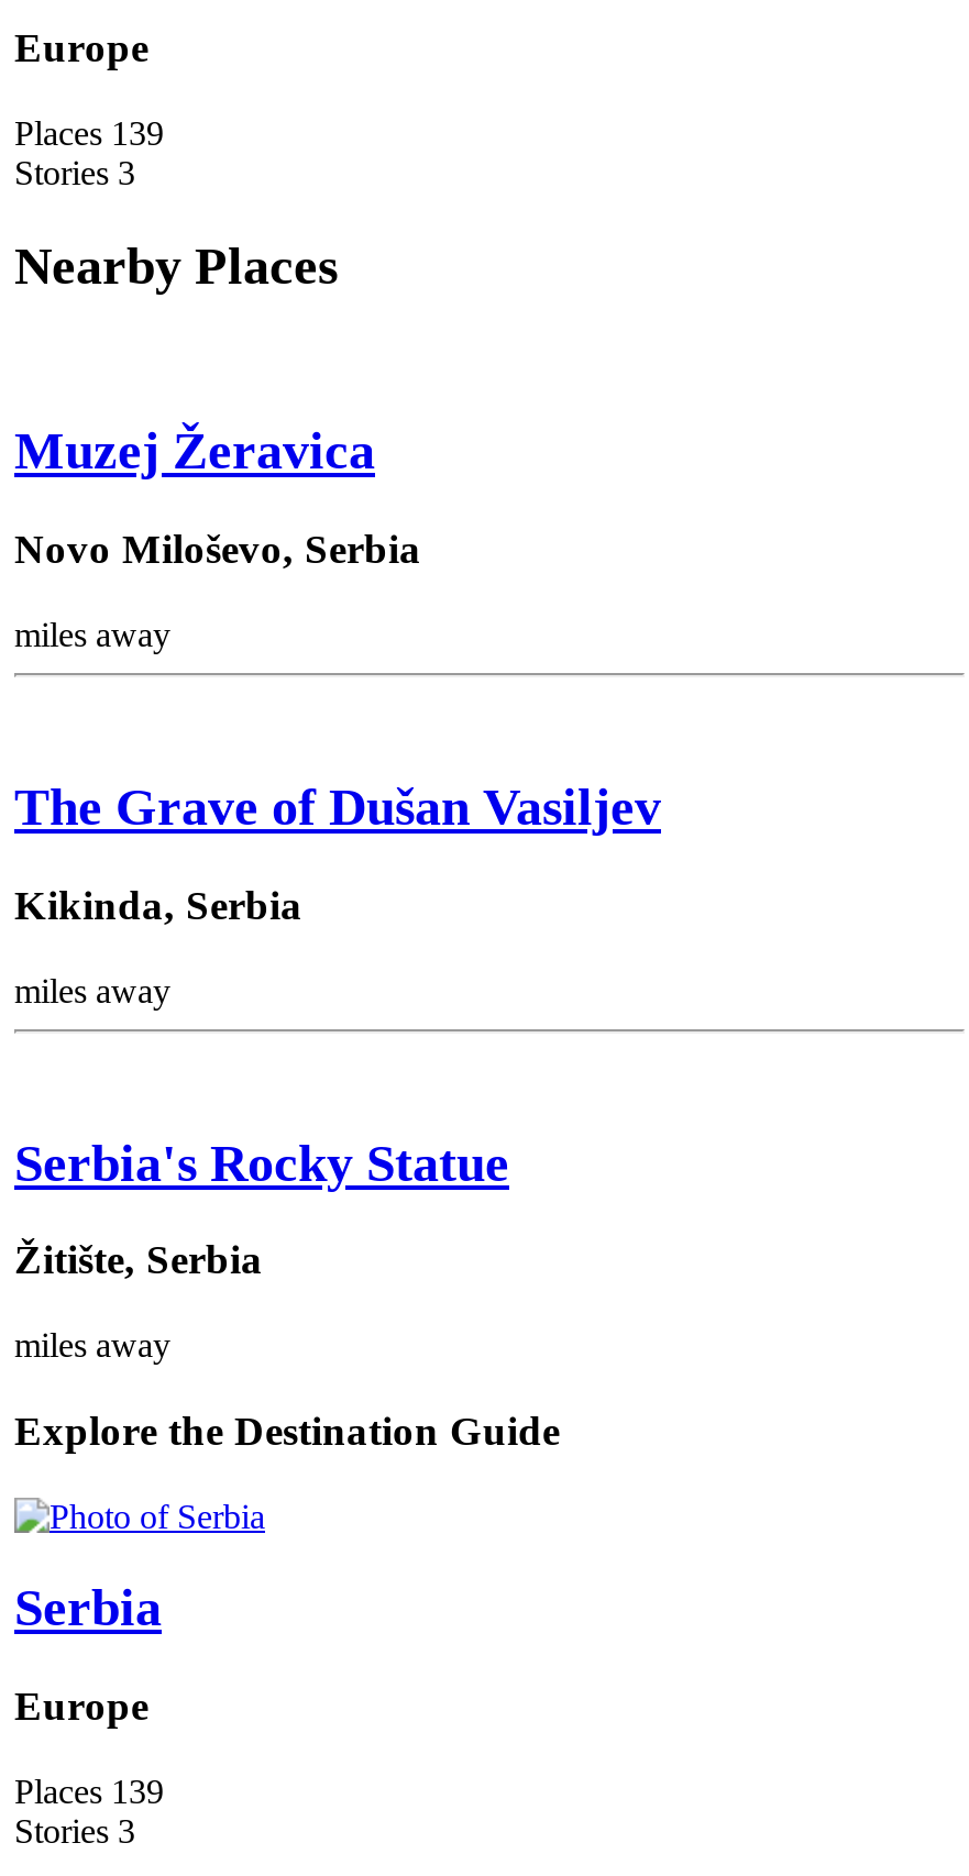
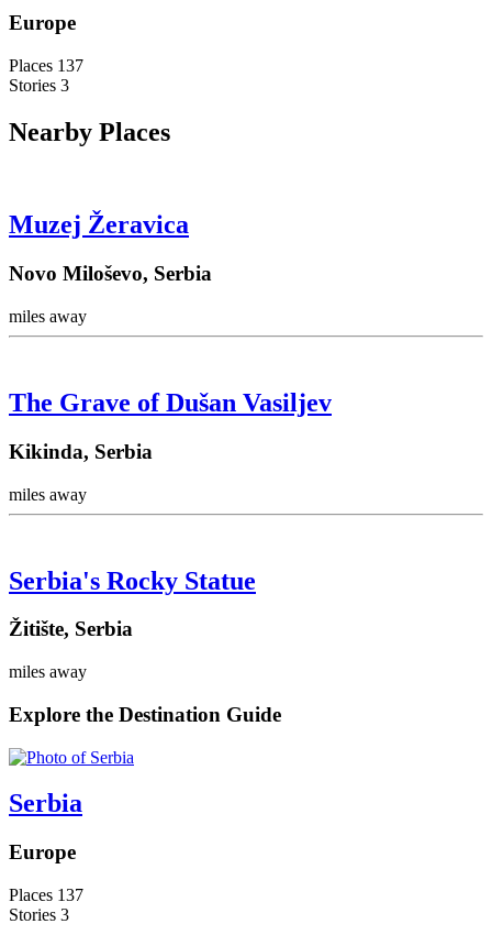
[14,114,164,151] Places 139 -> [9,56,83,74] Places 137
[14,1773,164,1810] Places 139 -> [9,886,83,904] Places 137

